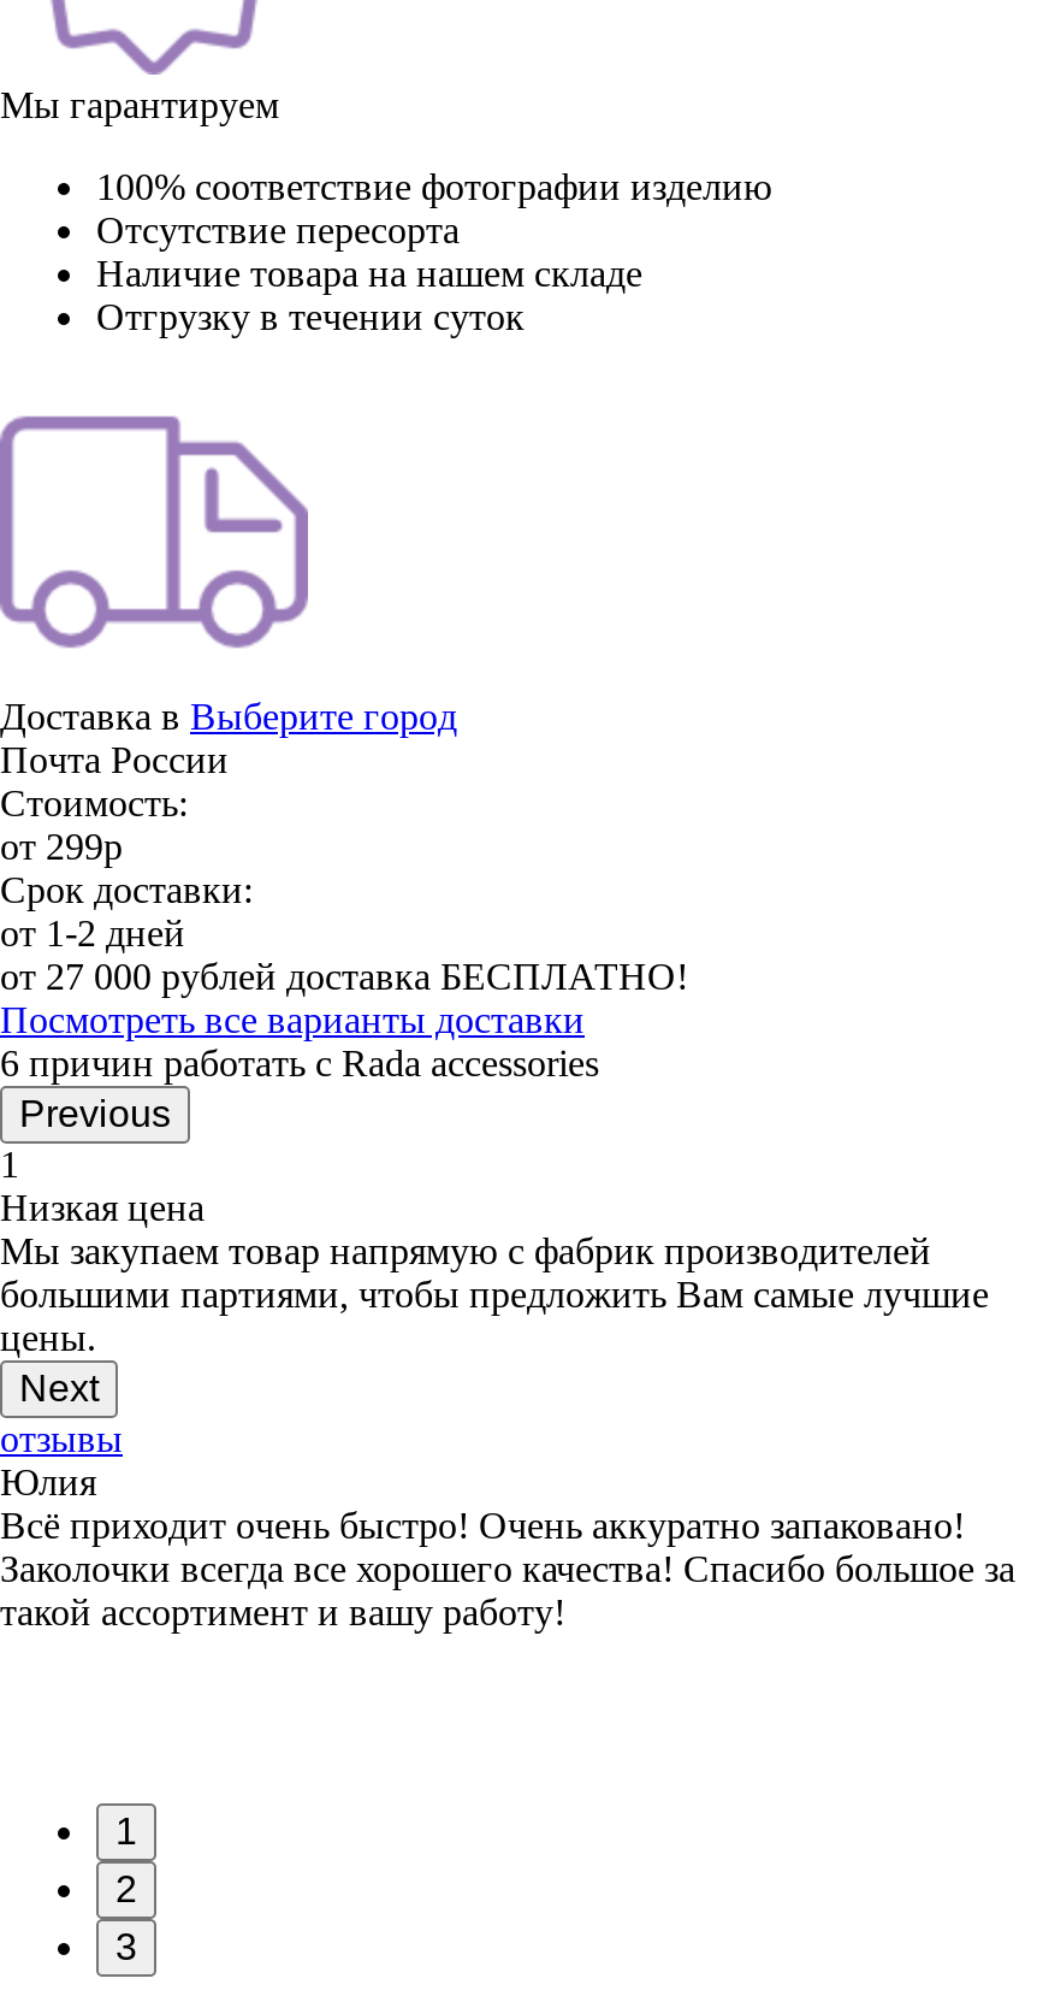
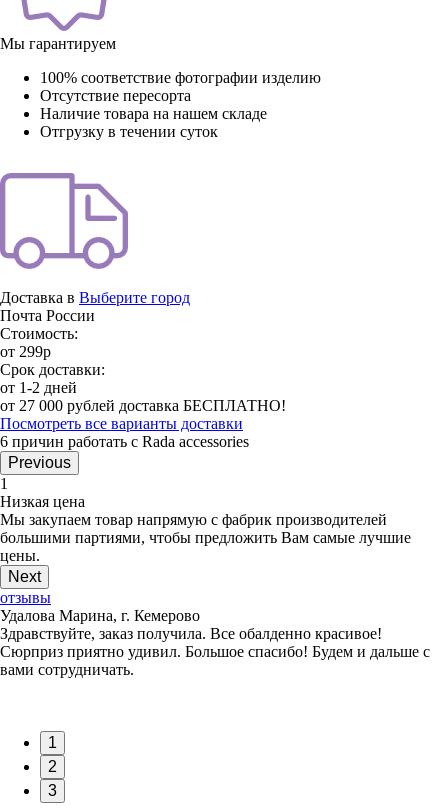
[0,1461,1015,1632] Юлия | Всё приходит очень быстро! Очень аккуратно запаковано! | Заколочки всегда все хорошего качества! Спасибо большое за | такой ассортимент и вашу работу! -> [0,607,430,678] Удалова Марина, г. Кемерово | Здравствуйте, заказ получила. Все обалденно красивое! | Сюрприз приятно удивил. Большое спасибо! Будем и дальше с | вами сотрудничать.

